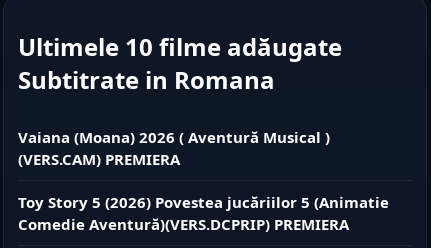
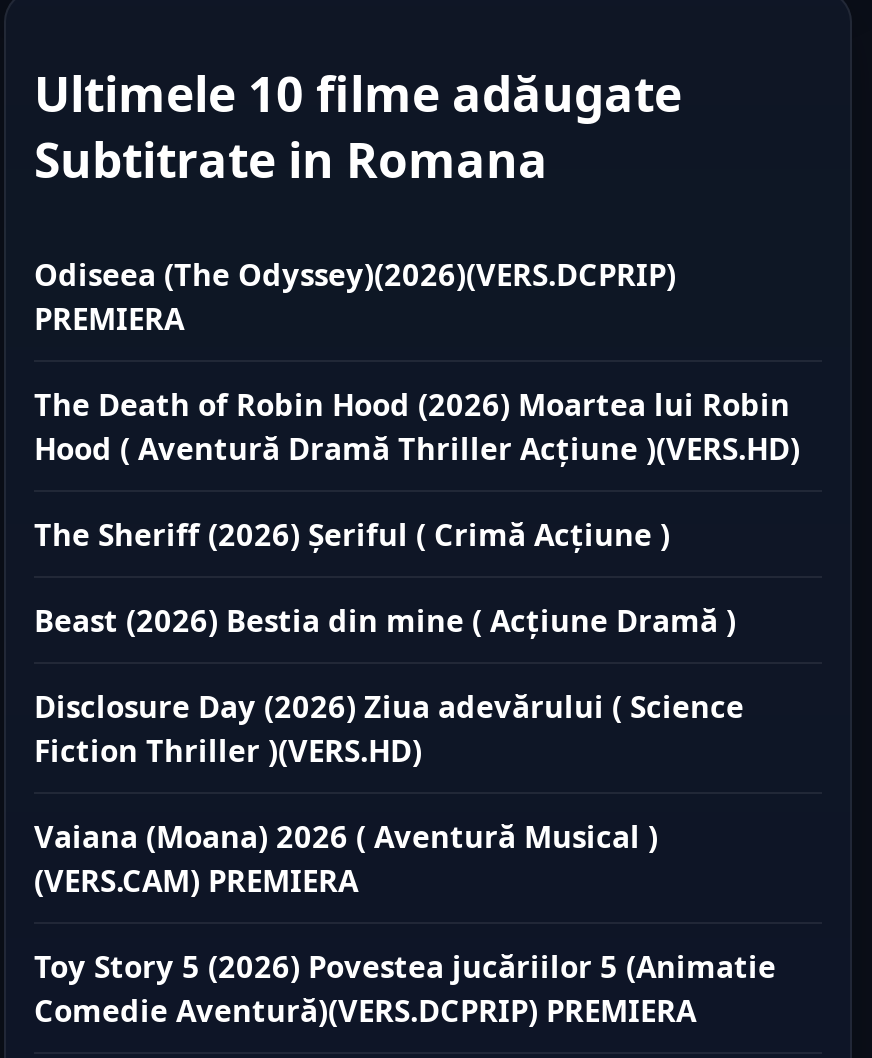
none -> [34,253,800,769] Odiseea (The Odyssey)(2026)(VERS.DCPRIP) | PREMIERA | The Death of Robin Hood (2026) Moartea lui Robin | Hood ( Aventură Dramă Thriller Acțiune )(VERS.HD) | The Sheriff (2026) Șeriful ( Crimă Acțiune ) | Beast (2026) Bestia din mine ( Acțiune Dramă ) | Disclosure Day (2026) Ziua adevărului ( Science | Fiction Thriller )(VERS.HD)

